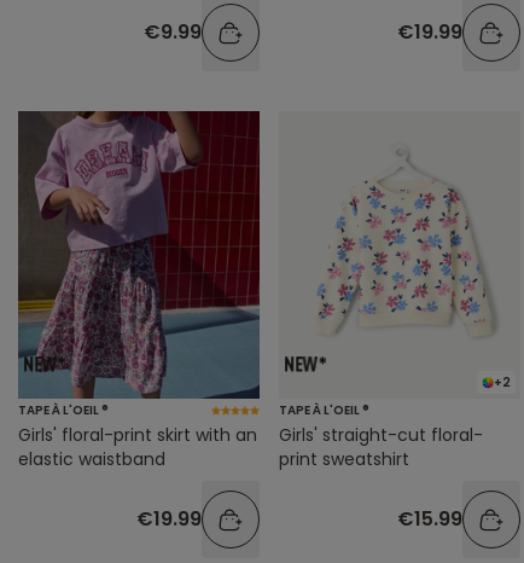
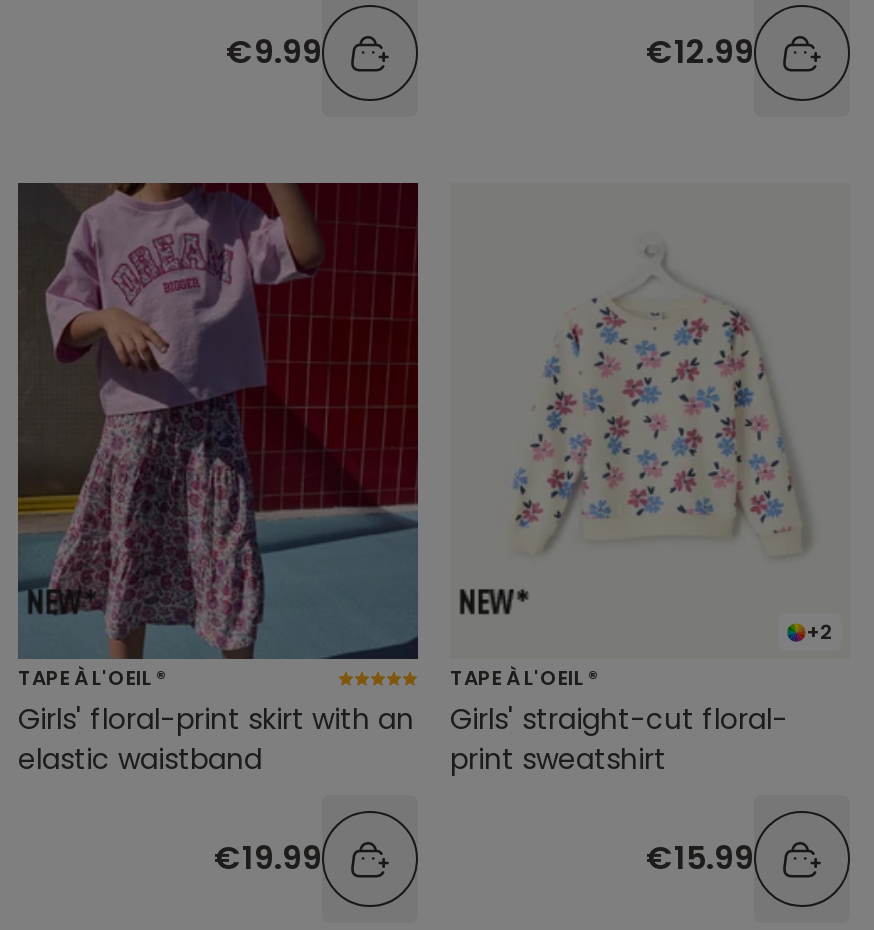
[397,18,462,46] €19.99 -> [646,29,754,75] €12.99

